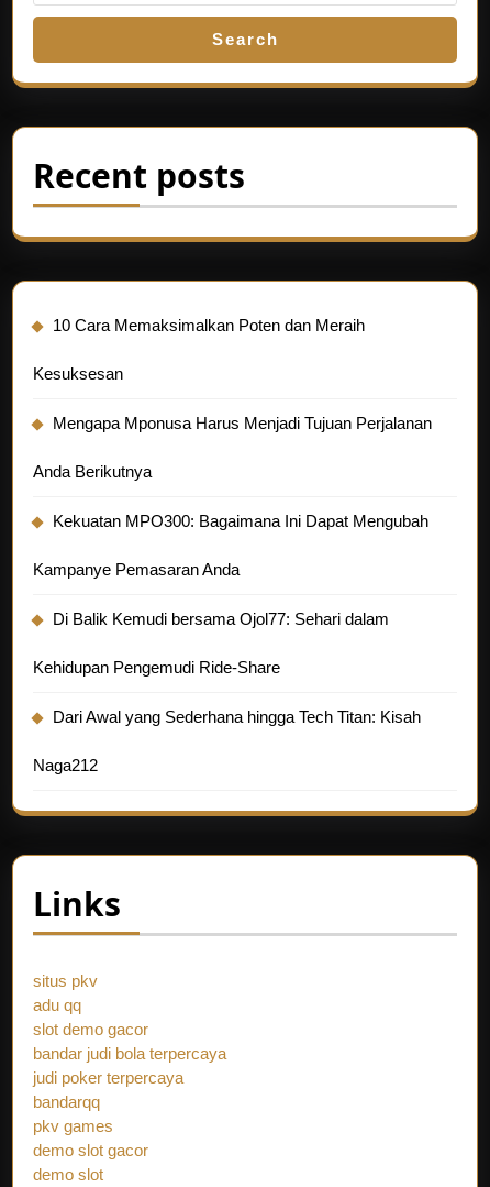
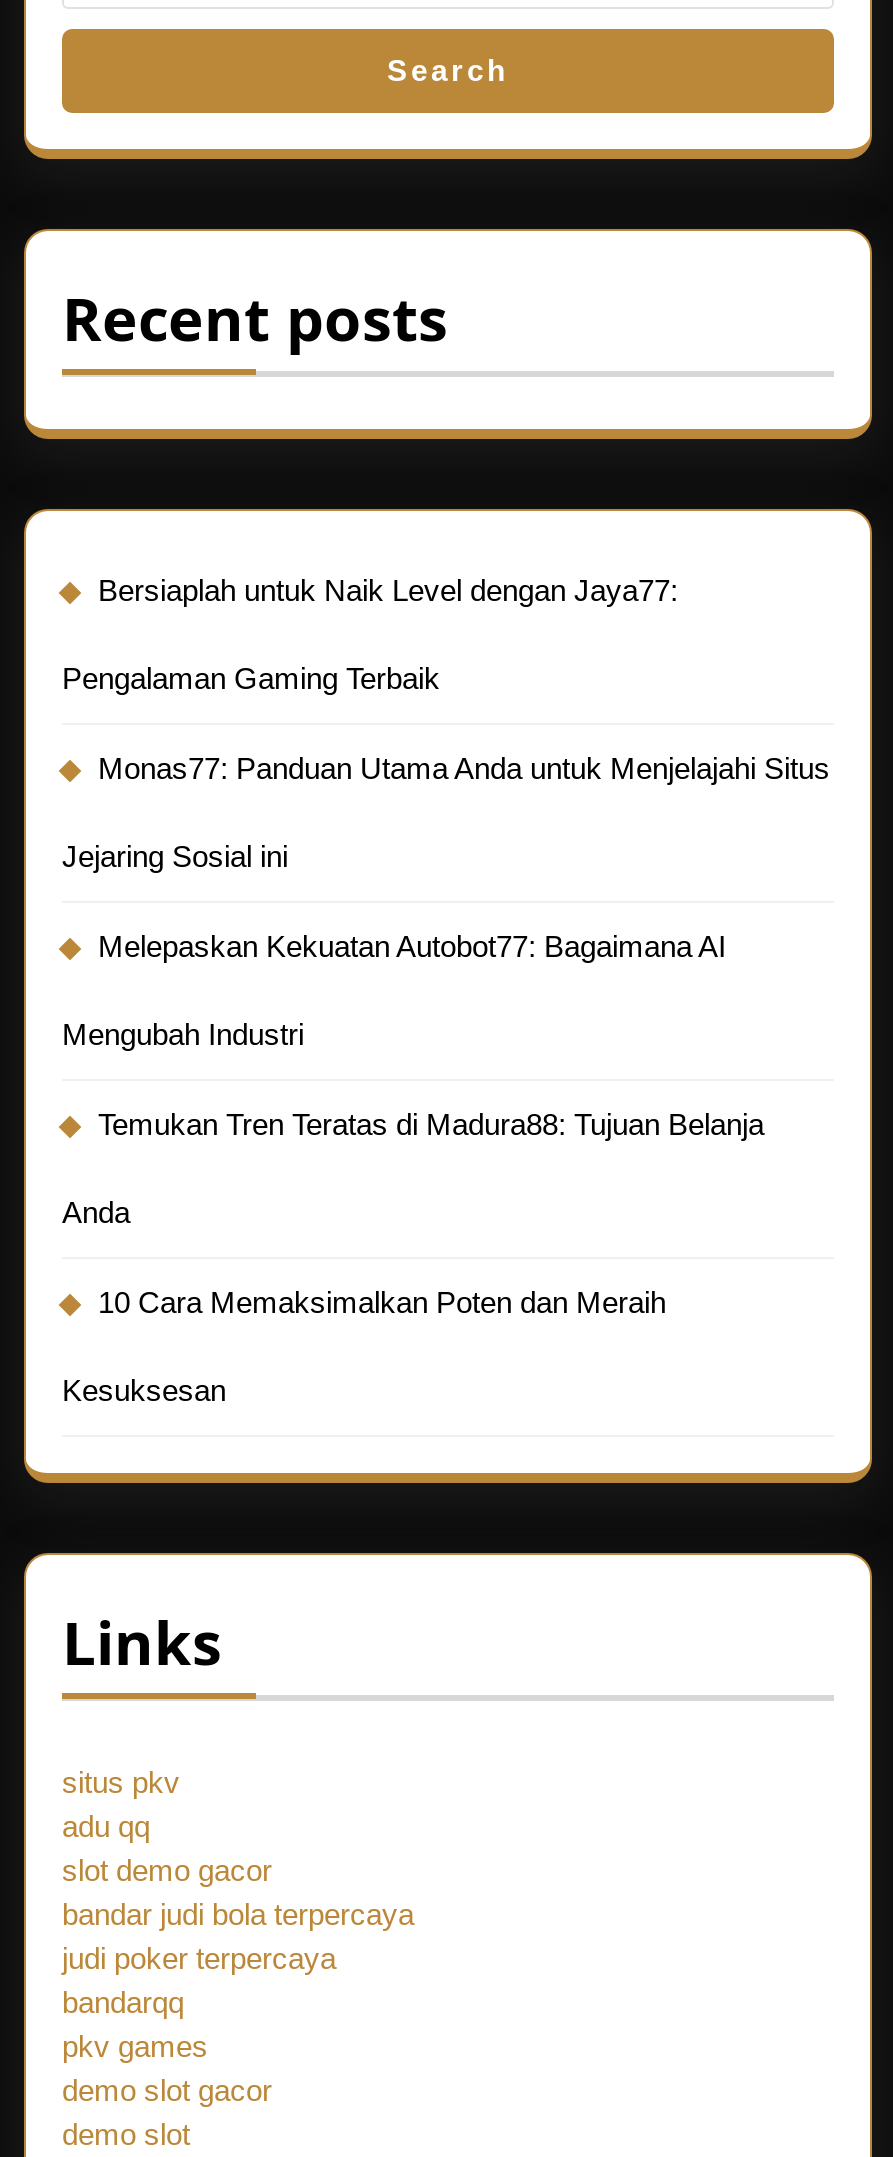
none -> [62,573,830,1229] Bersiaplah untuk Naik Level dengan Jaya77: | Pengalaman Gaming Terbaik | Monas77: Panduan Utama Anda untuk Menjelajahi Situs | Jejaring Sosial ini | Melepaskan Kekuatan Autobot77: Bagaimana AI | Mengubah Industri | Temukan Tren Teratas di Madura88: Tujuan Belanja | Anda
moved [33,316,365,383] -> [62,1285,666,1407]: 10 Cara Memaksimalkan Poten dan Meraih | Kesuksesan
[33,414,432,774] Mengapa Mponusa Harus Menjadi Tujuan Perjalanan | Anda Berikutnya | Kekuatan MPO300: Bagaimana Ini Dapat Mengubah | Kampanye Pemasaran Anda | Di Balik Kemudi bersama Ojol77: Sehari dalam | Kehidupan Pengemudi Ride-Share | Dari Awal yang Sederhana hingga Tech Titan: Kisah | Naga212 -> none

